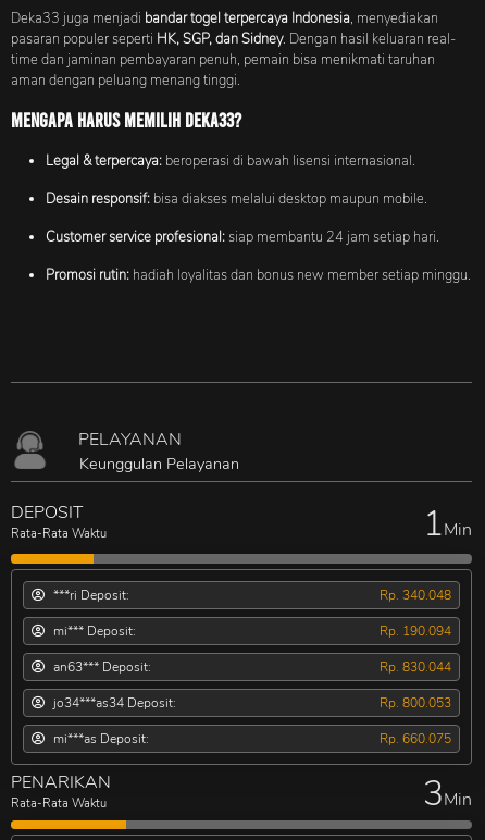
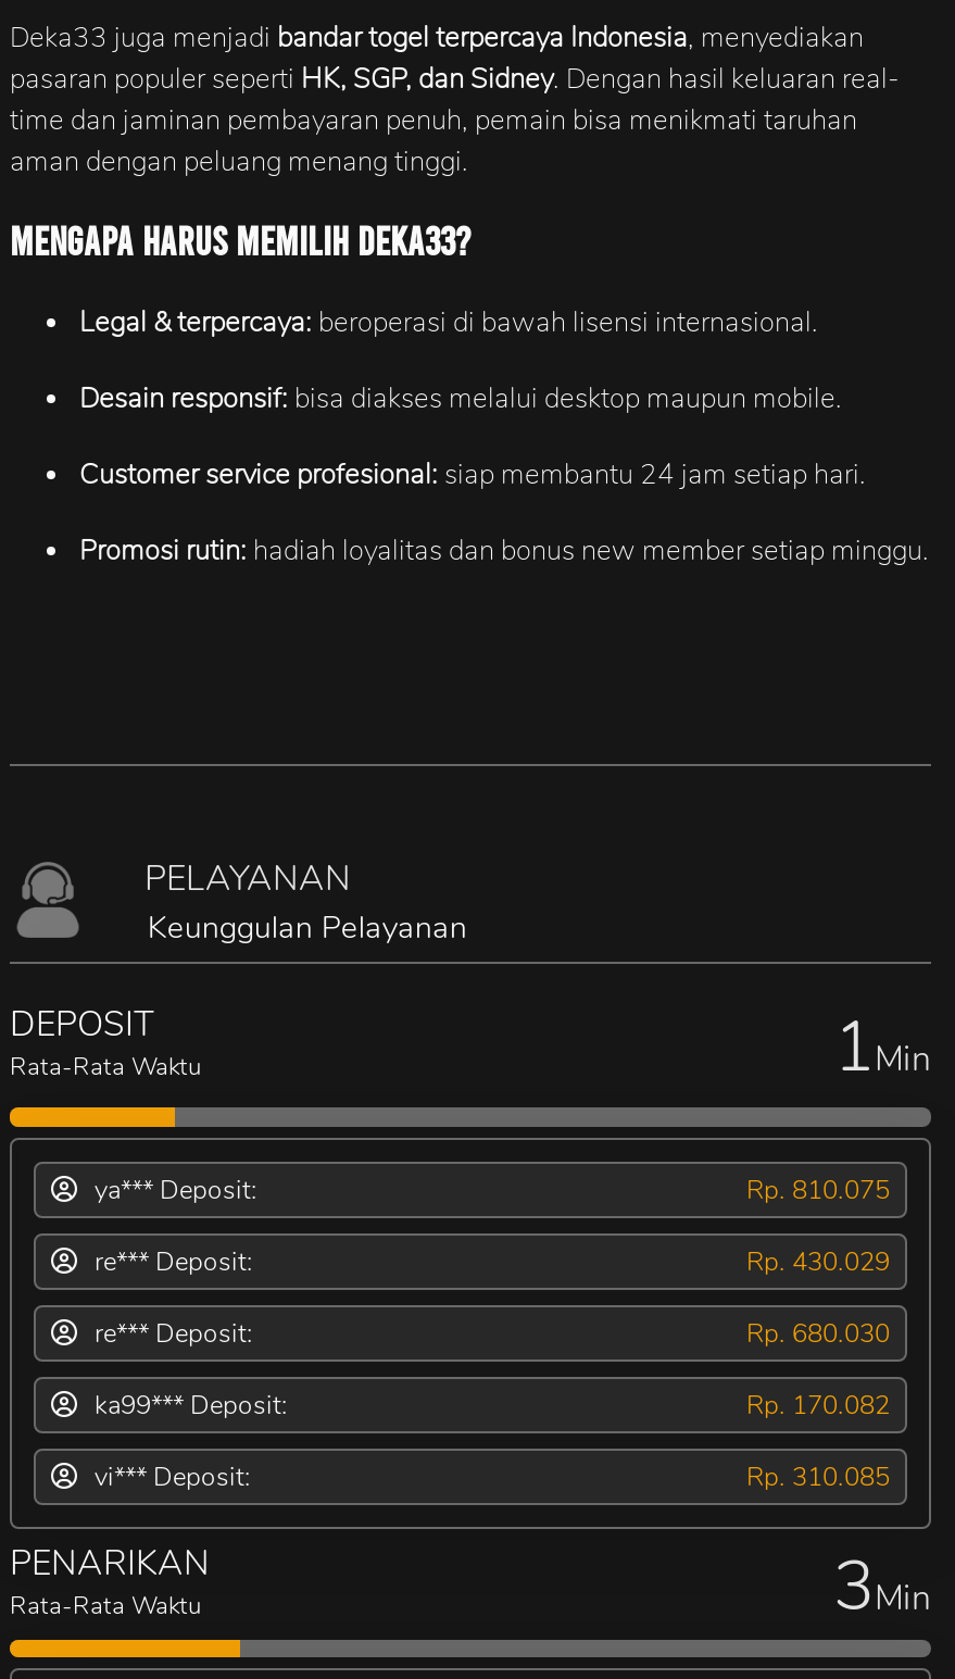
[53,586,129,604] ***ri Deposit: -> [95,1172,257,1207] ya*** Deposit:
[380,586,451,604] Rp. 340.048 -> [746,1172,890,1207] Rp. 810.075
[53,622,136,639] mi*** Deposit: -> [95,1244,253,1278] re*** Deposit:
[380,622,451,639] Rp. 190.094 -> [746,1244,890,1278] Rp. 430.029
[53,658,151,675] an63*** Deposit: -> [95,1315,253,1350] re*** Deposit:
[380,658,451,675] Rp. 830.044 -> [746,1315,890,1350] Rp. 680.030
[53,694,176,711] jo34***as34 Deposit: -> [95,1387,288,1422] ka99*** Deposit:
[380,694,451,711] Rp. 800.053 -> [746,1387,890,1422] Rp. 170.082
[53,730,149,747] mi***as Deposit: -> [95,1459,251,1494] vi*** Deposit:
[380,730,451,747] Rp. 660.075 -> [746,1459,890,1494] Rp. 310.085

